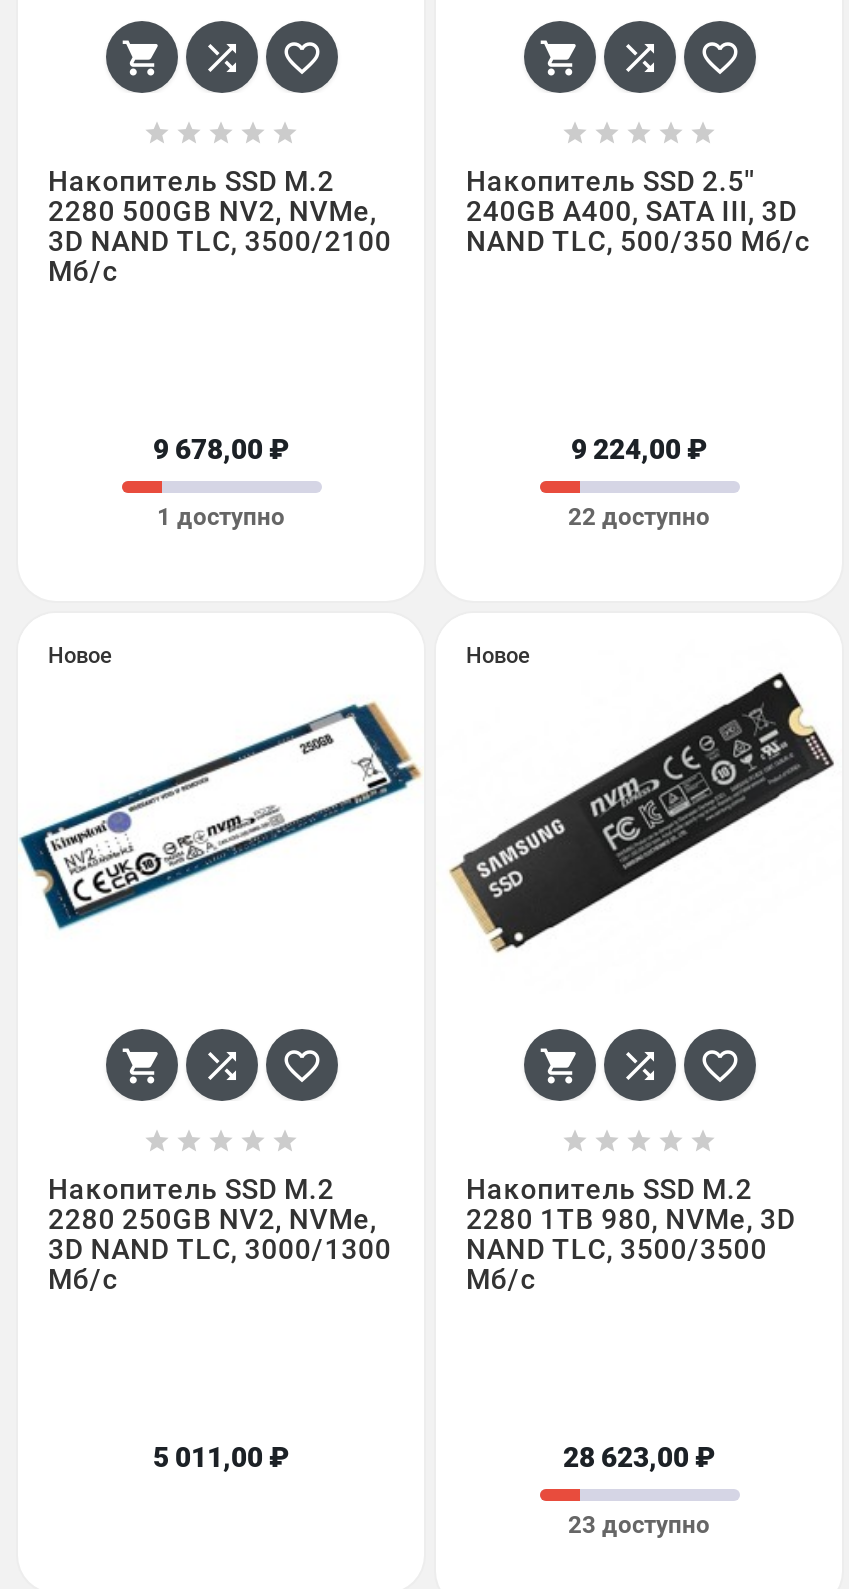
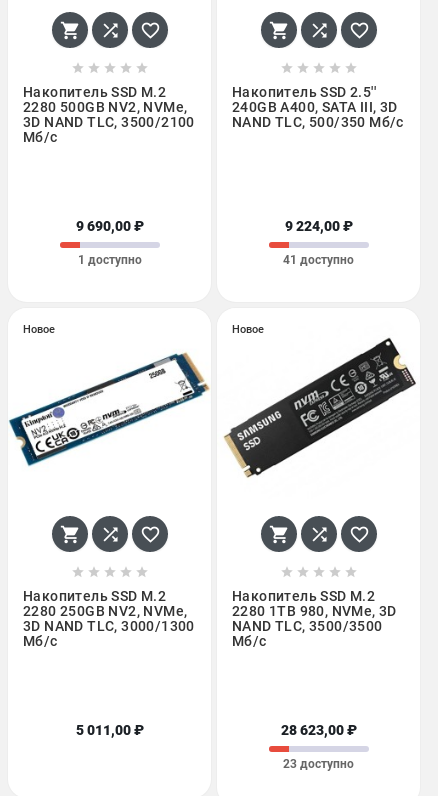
[153,433,289,465] 9 678,00 ₽ -> [75,218,143,234] 9 690,00 ₽
[568,503,710,531] 22 доступно -> [283,253,354,267] 41 доступно

